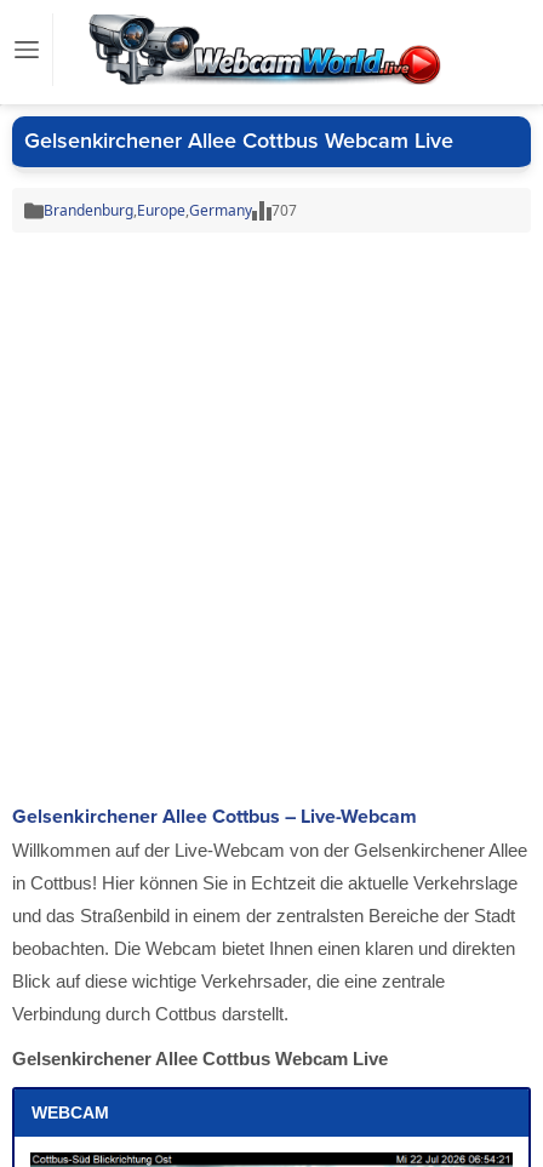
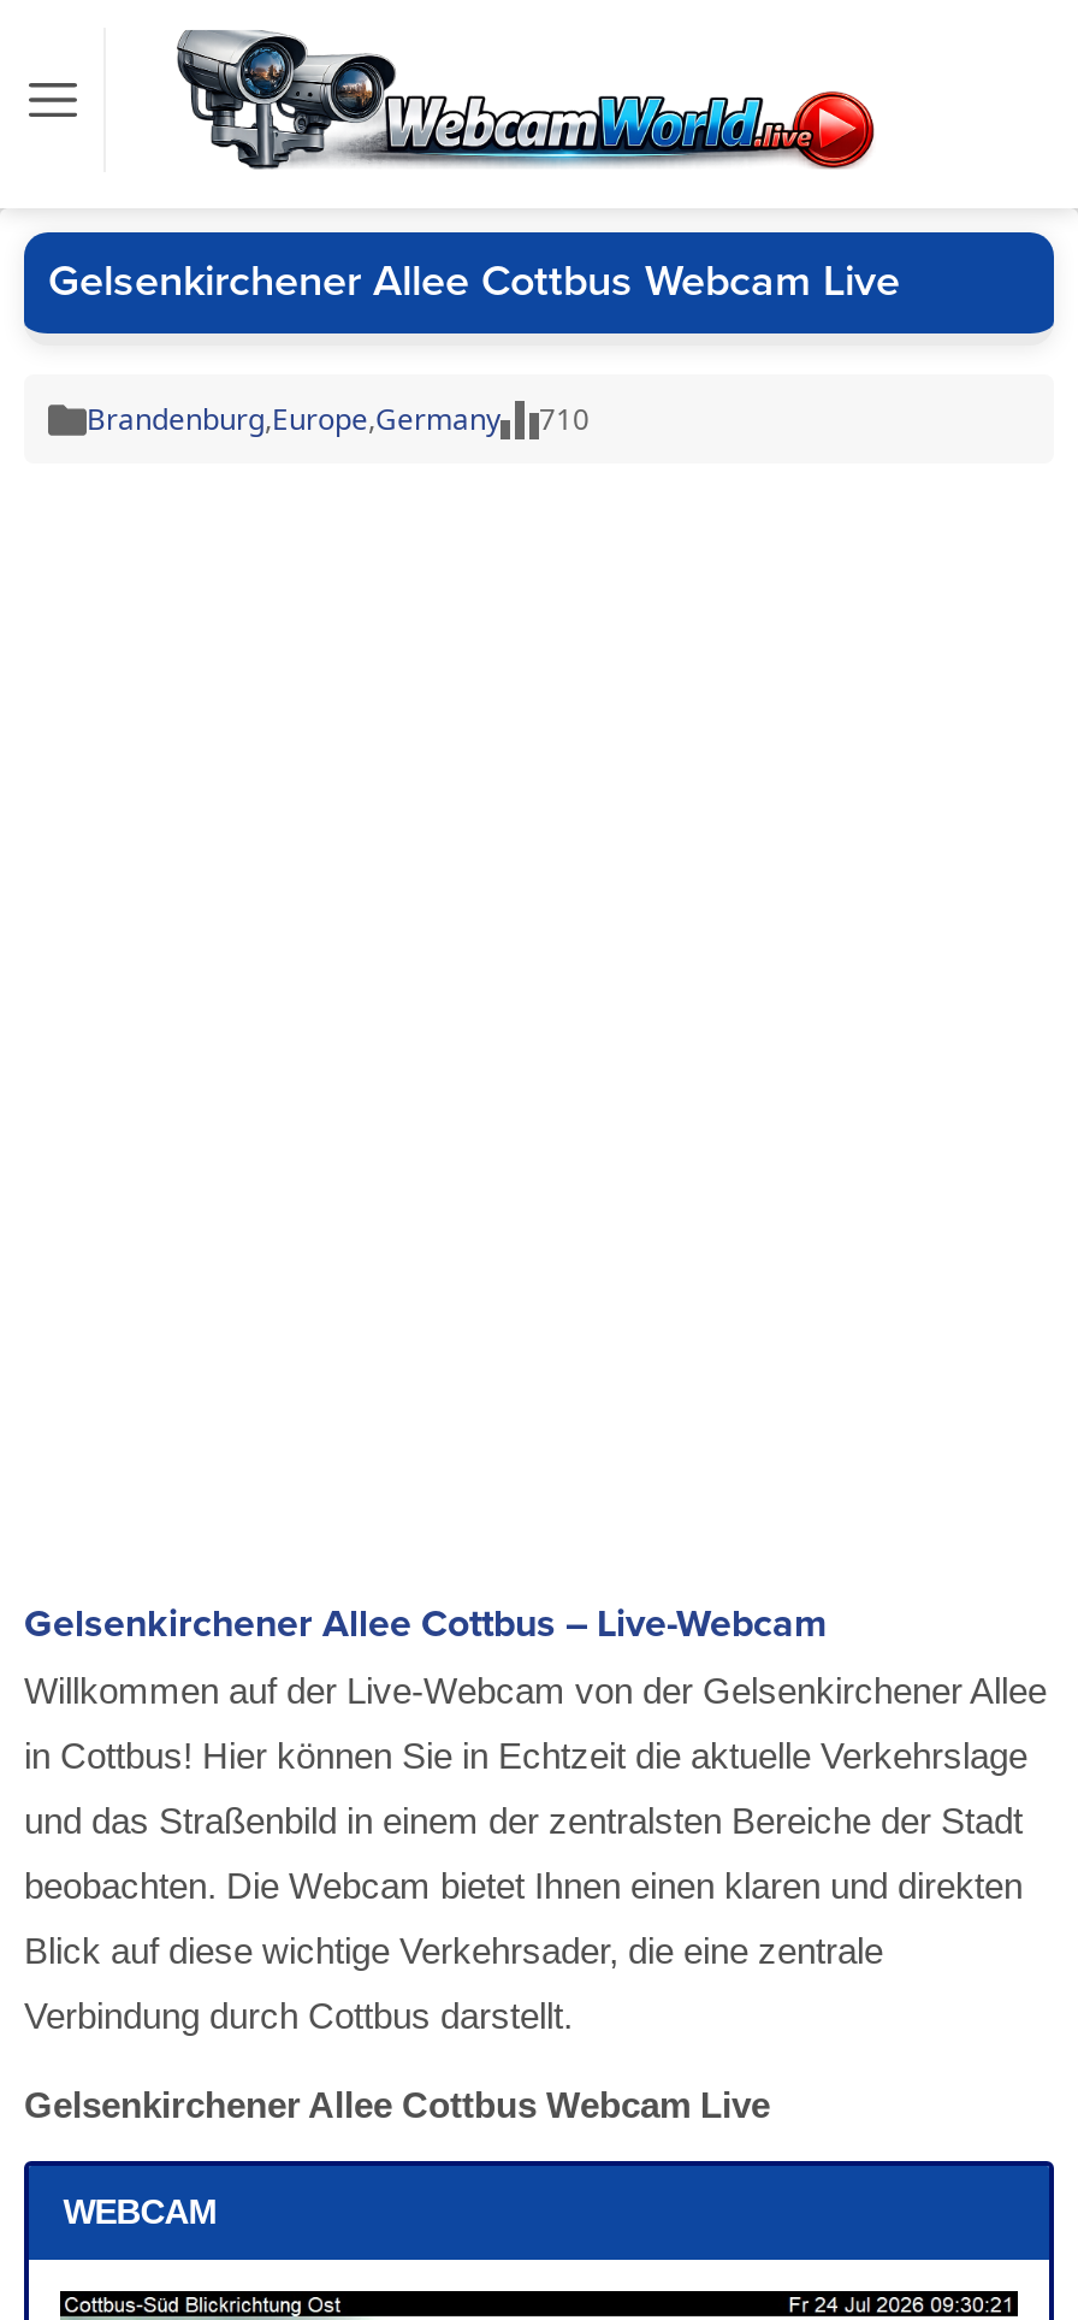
[44,200,297,221] Brandenburg,Europe,Germany 707 -> [87,399,590,439] Brandenburg,Europe,Germany 710

